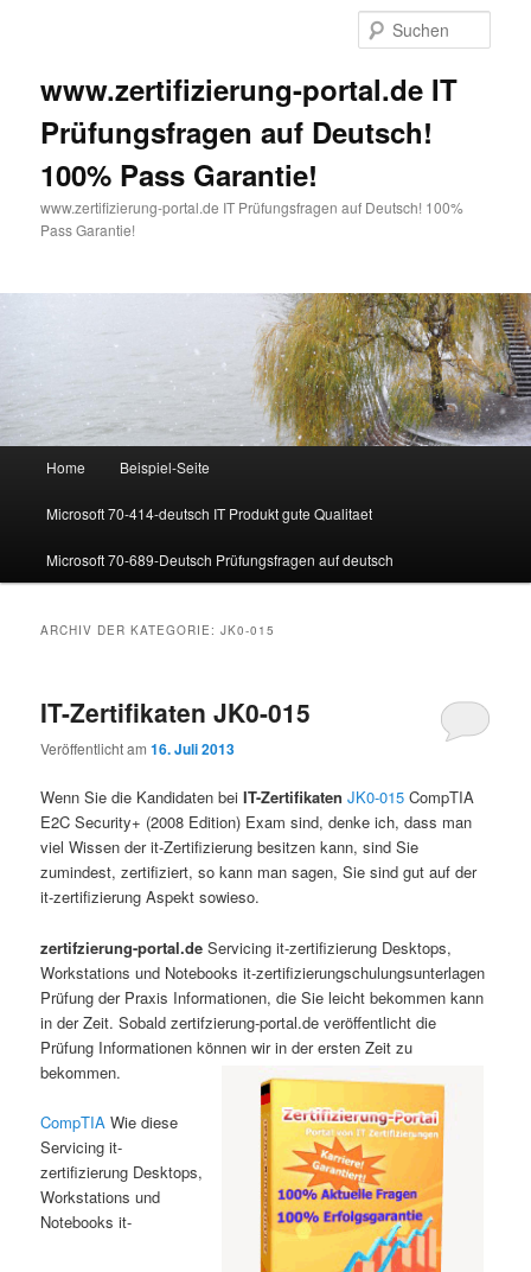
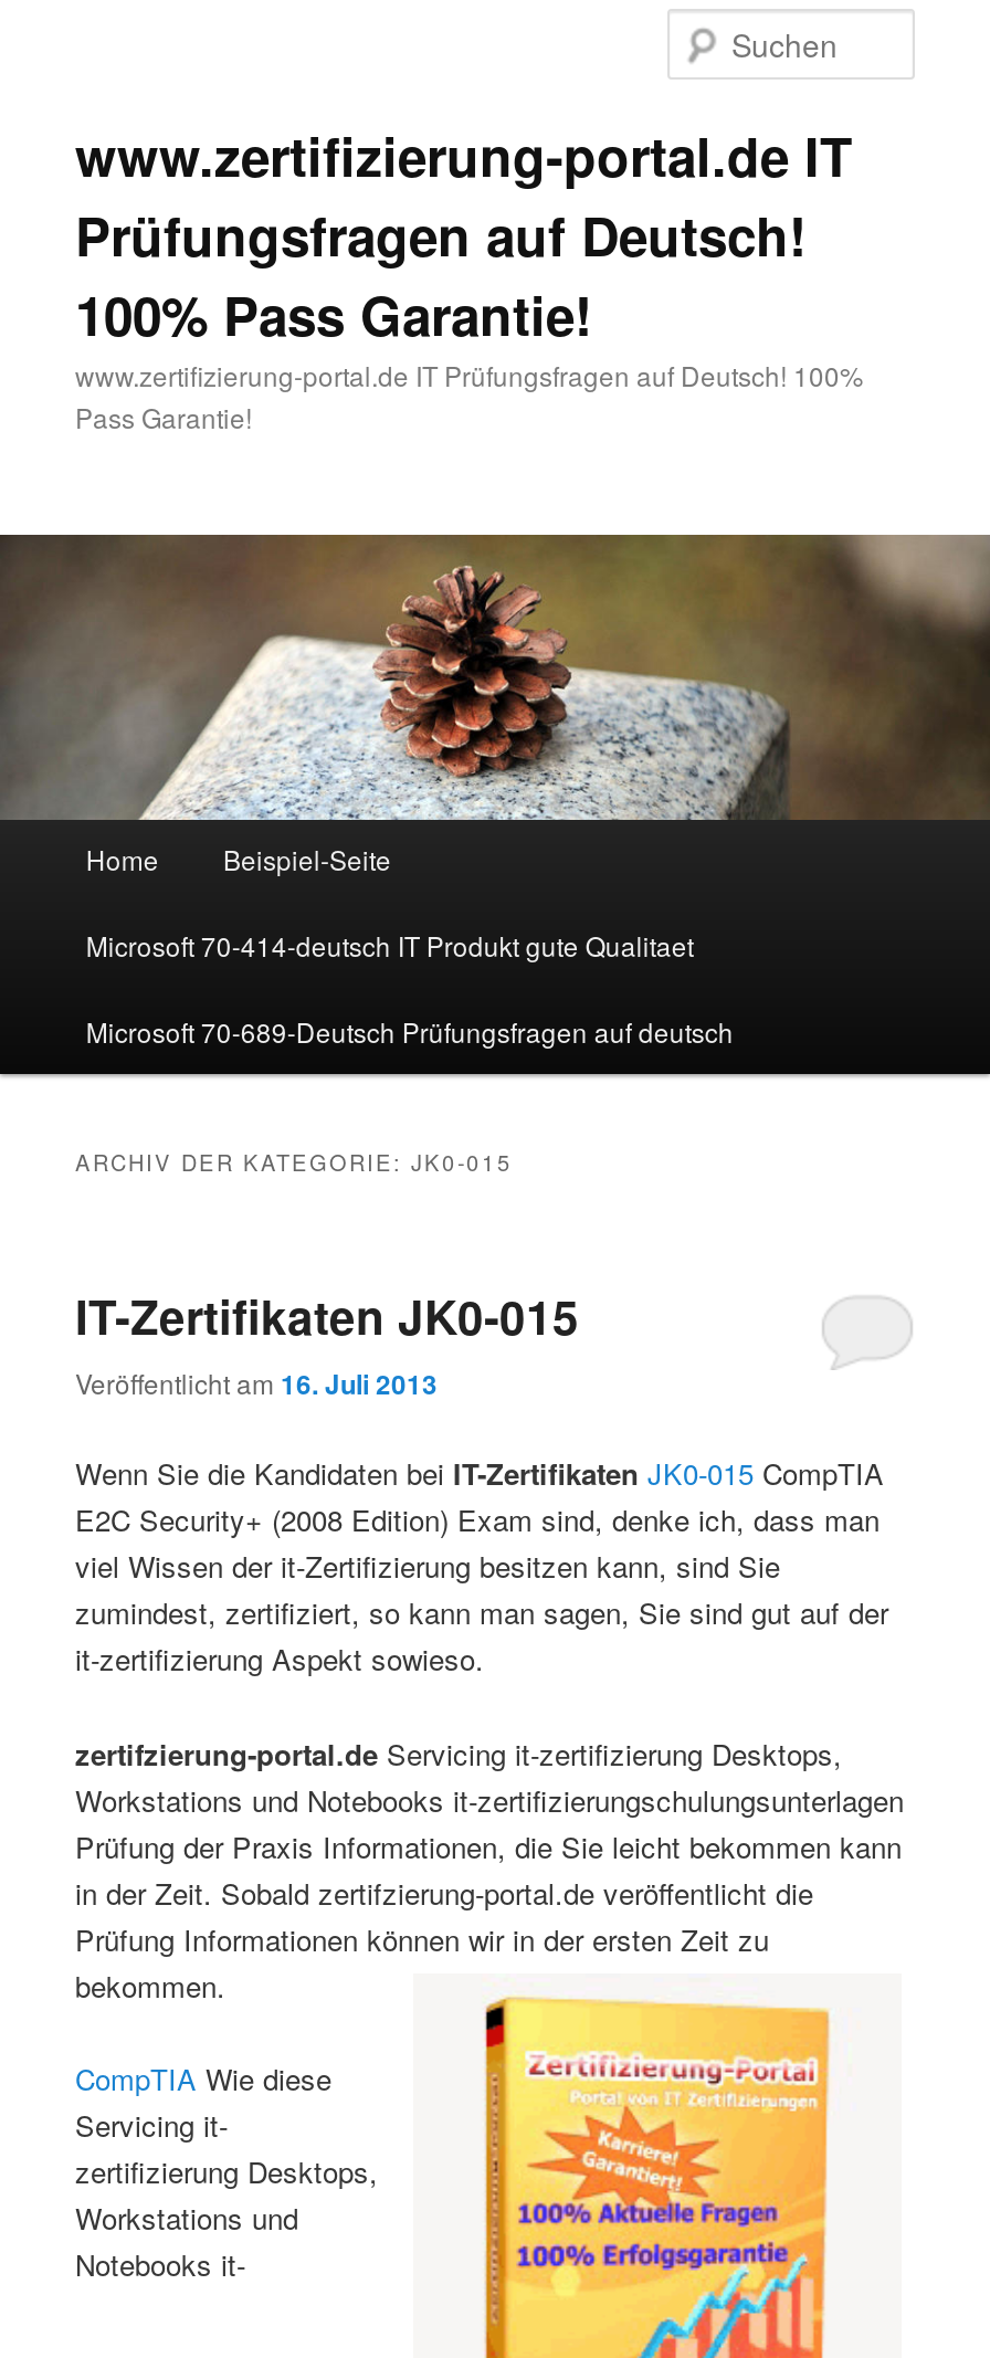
[4,293,527,447] [image] -> [7,533,983,822] [image]

